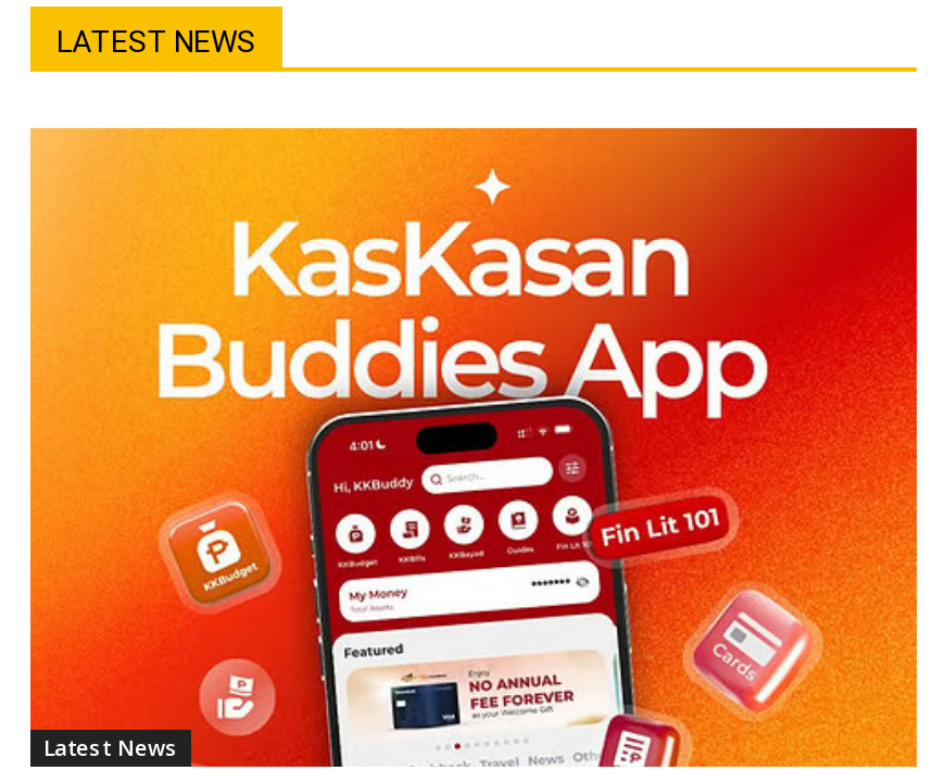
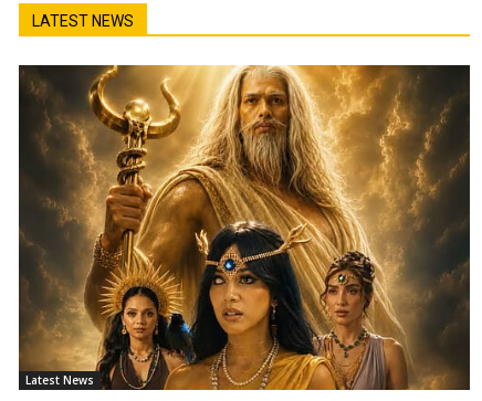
[28,126,919,769] [image] -> [18,64,471,391] [image]

